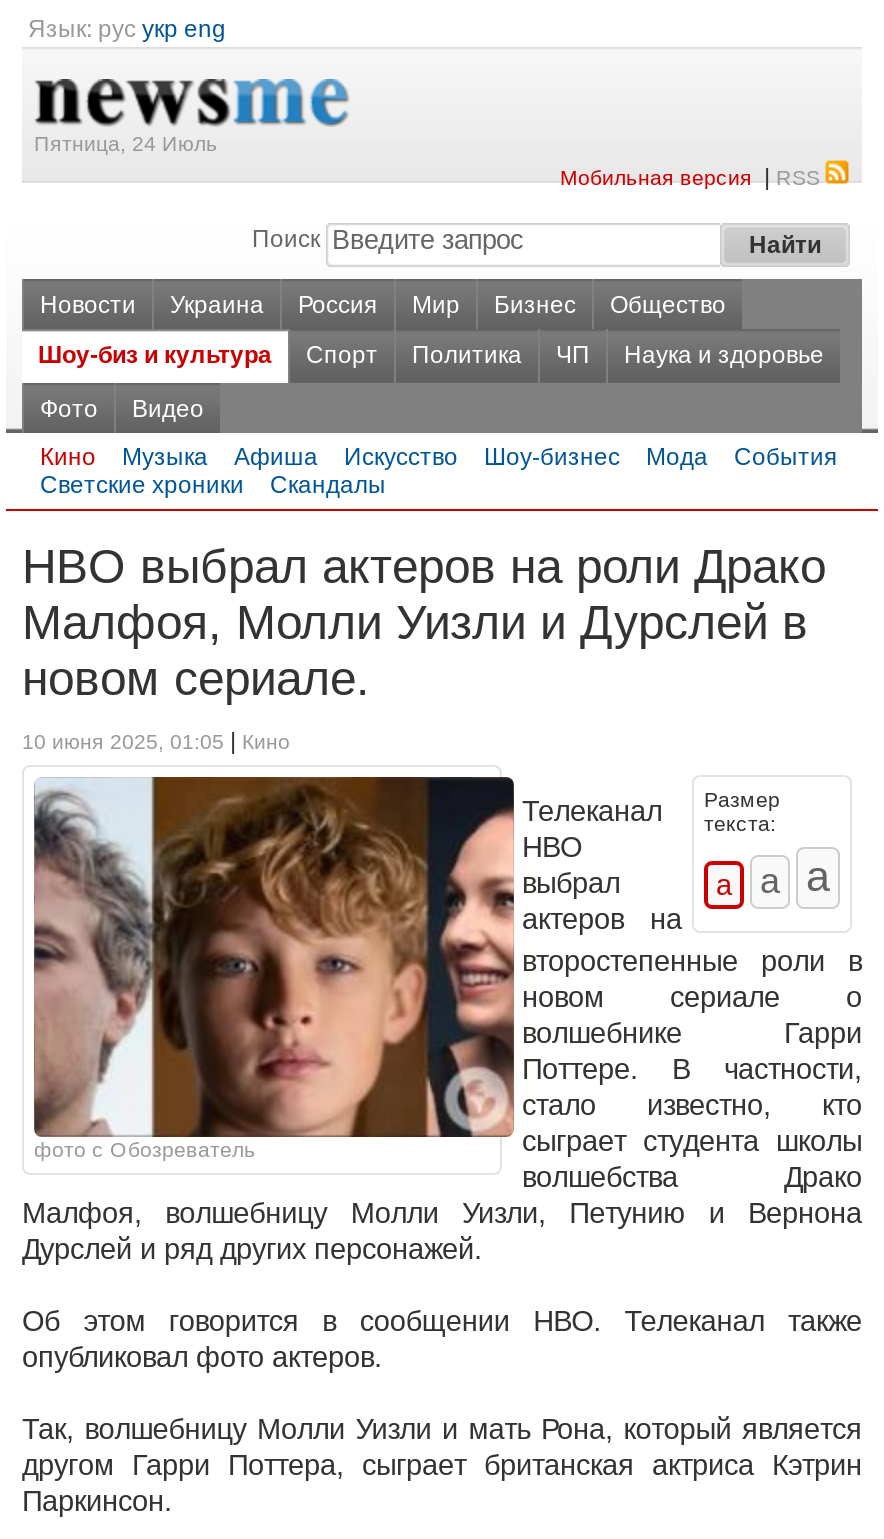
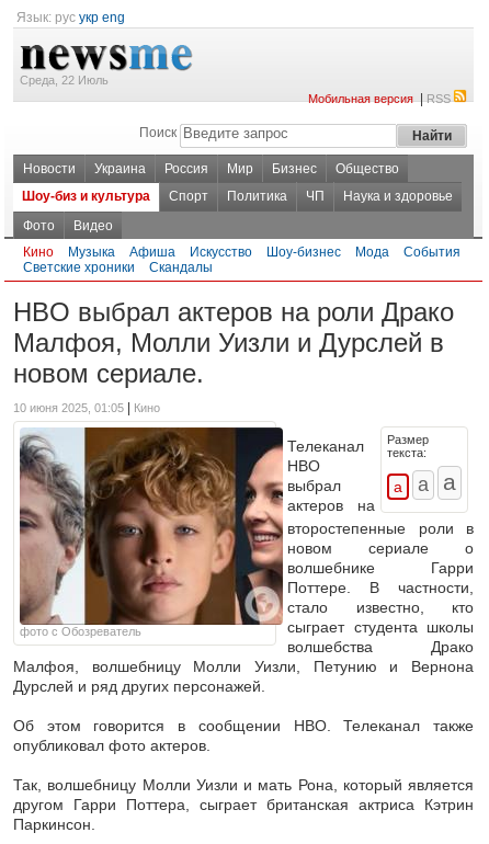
[34,131,218,155] Пятница, 24 Июль -> [20,73,109,87] Среда, 22 Июль

